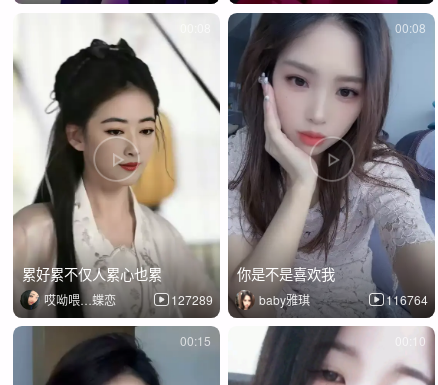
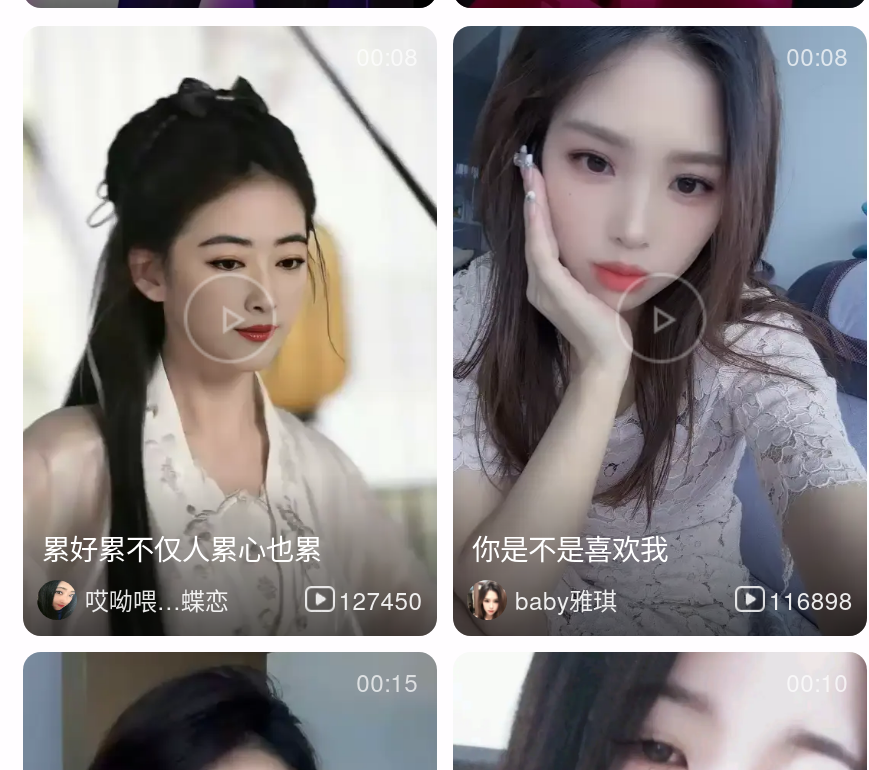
[171,291,213,308] 127289 -> [339,581,423,615] 127450
[386,291,428,308] 116764 -> [769,581,853,615] 116898

